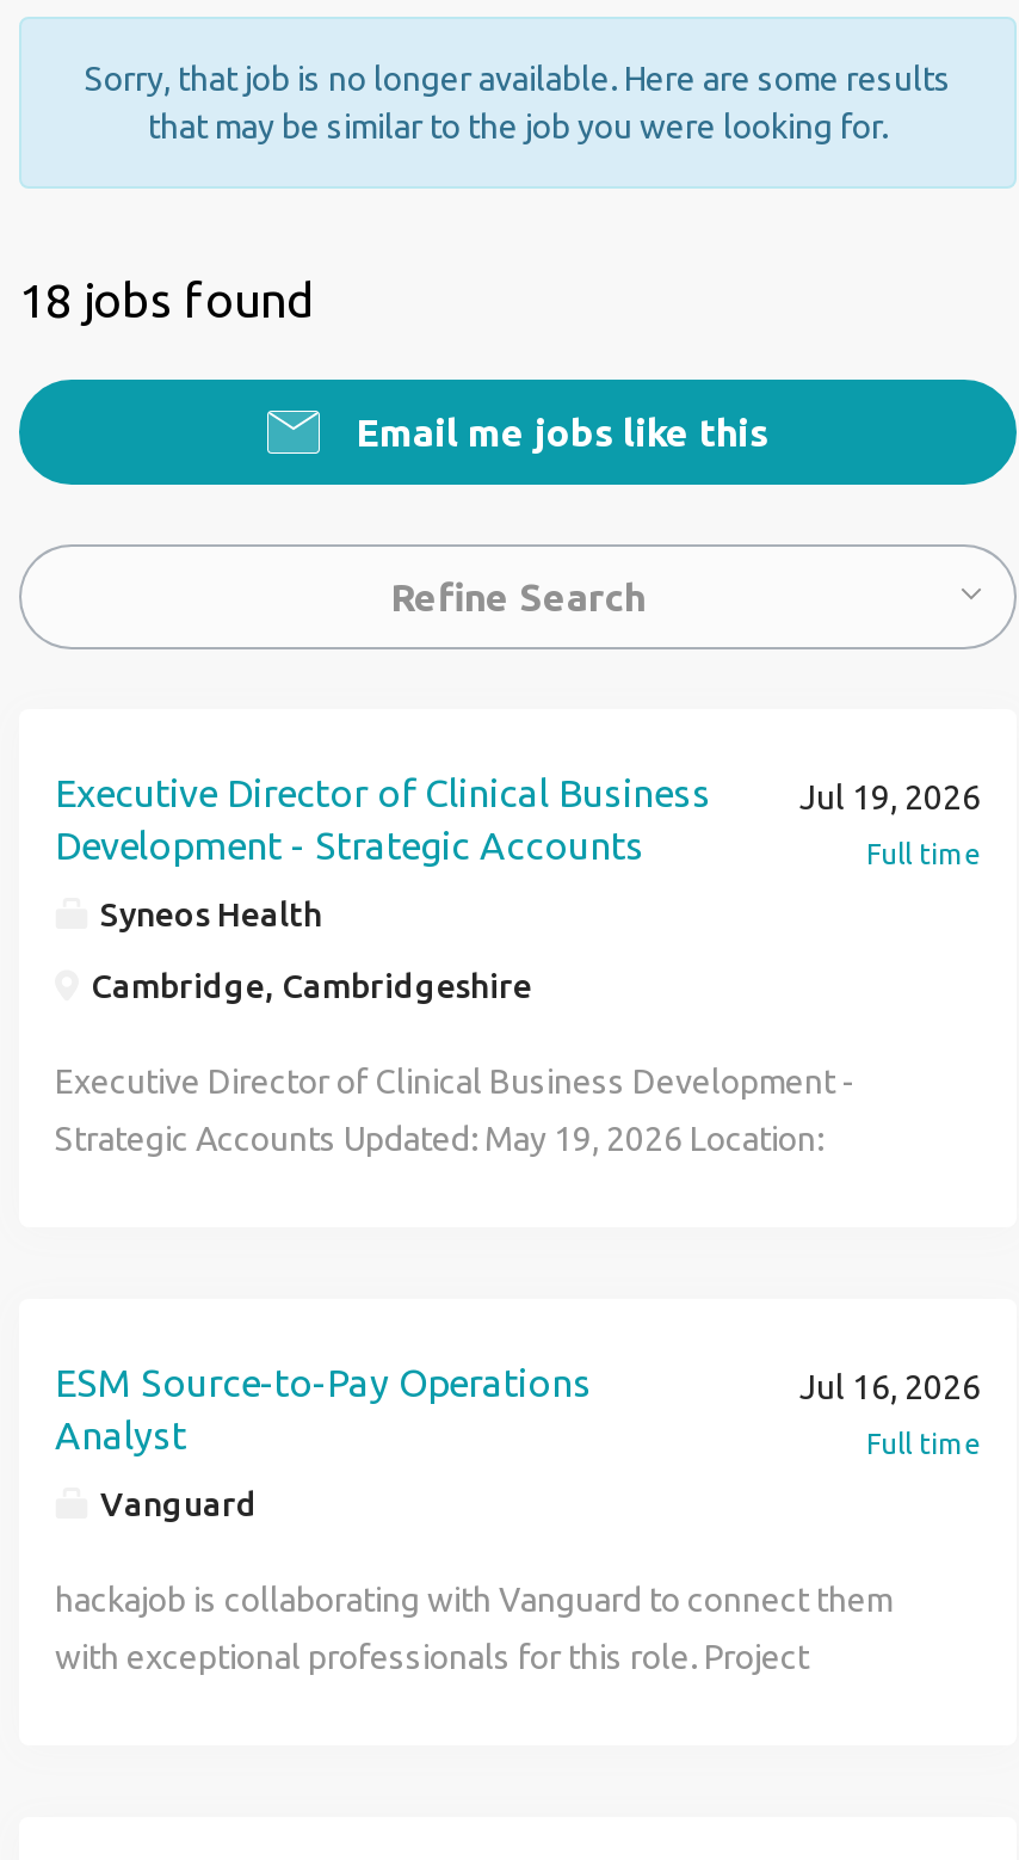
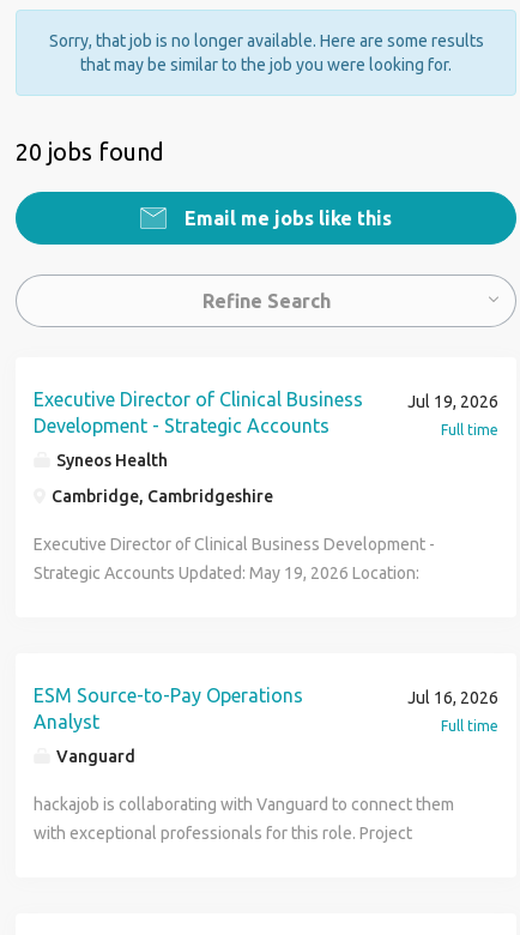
[19,272,315,327] 18 jobs found -> [16,138,164,165] 20 jobs found

